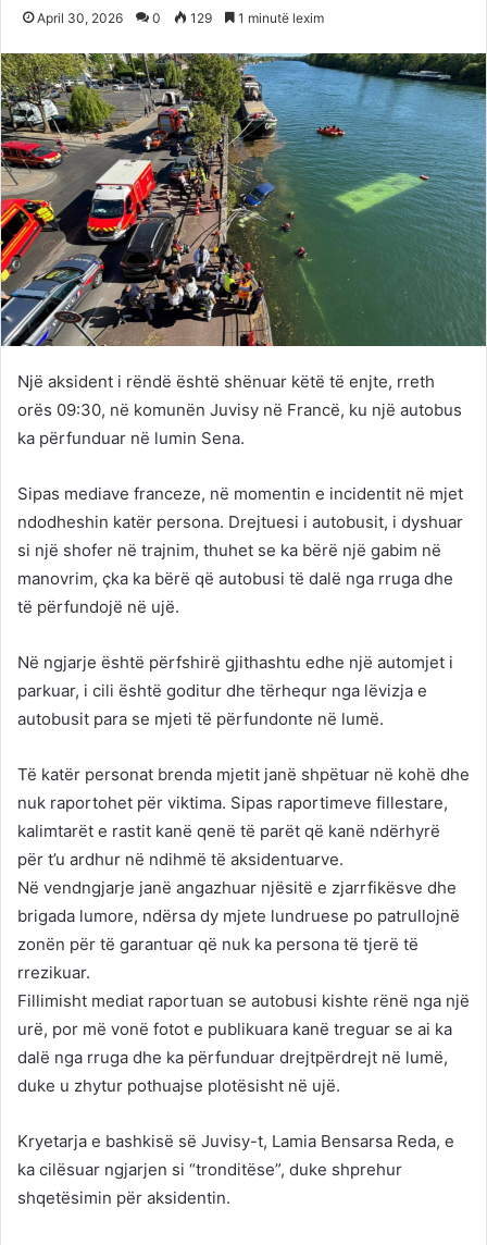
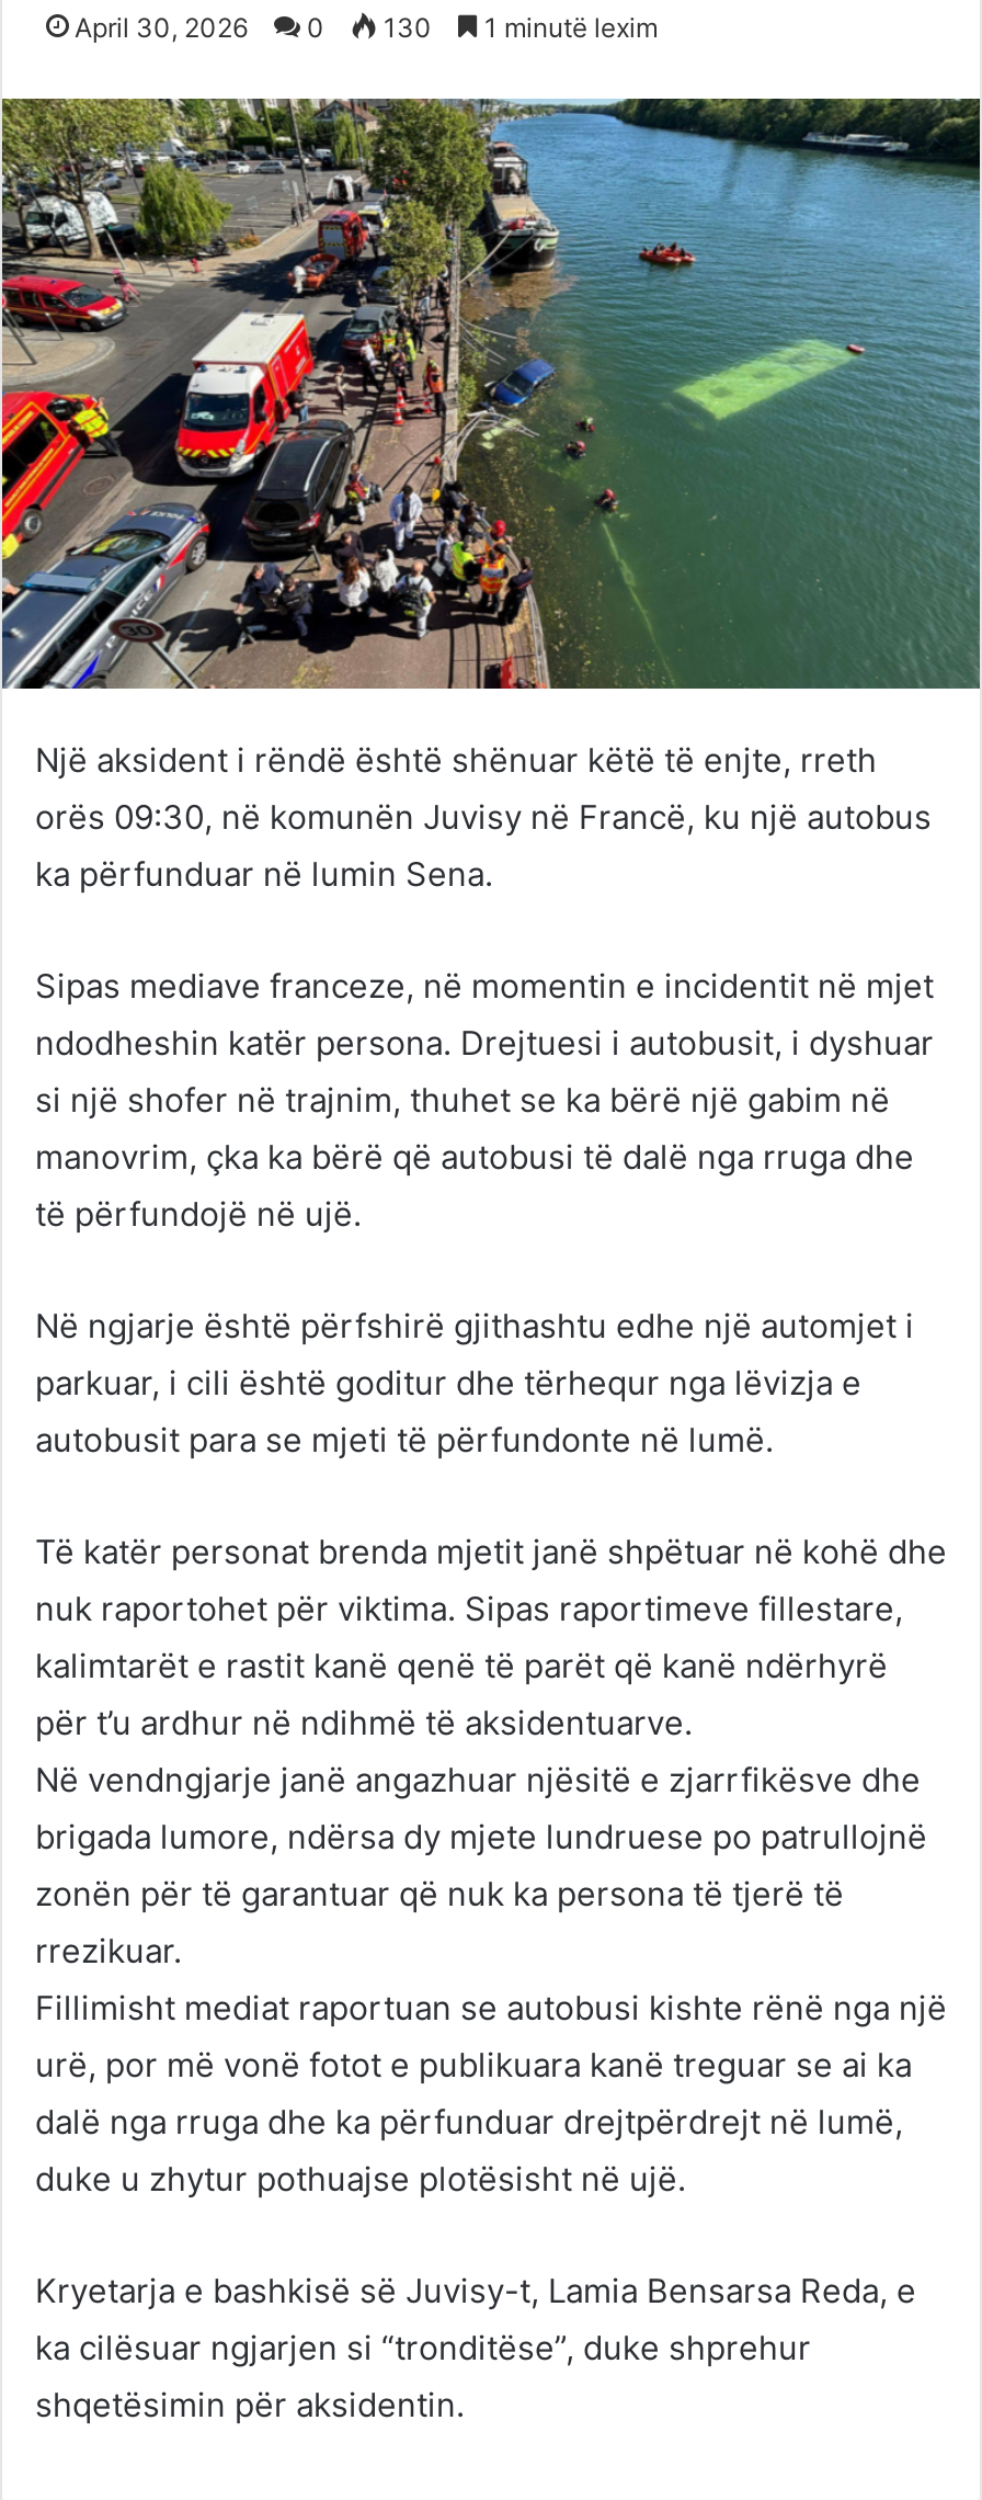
[37,10,324,26] April 30, 2026 0 129 1 minutë lexim -> [75,11,658,44] April 30, 2026 0 130 1 minutë lexim

